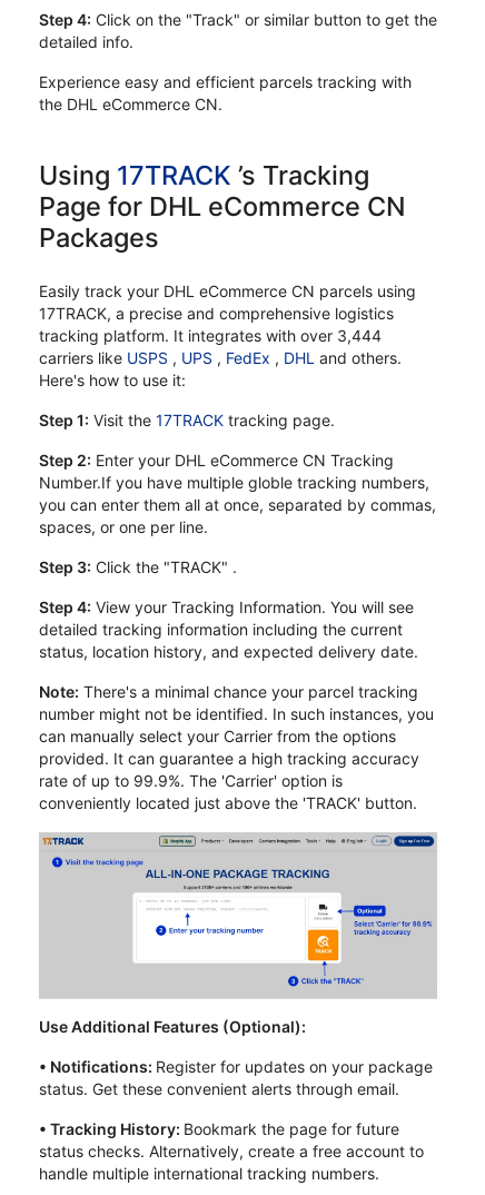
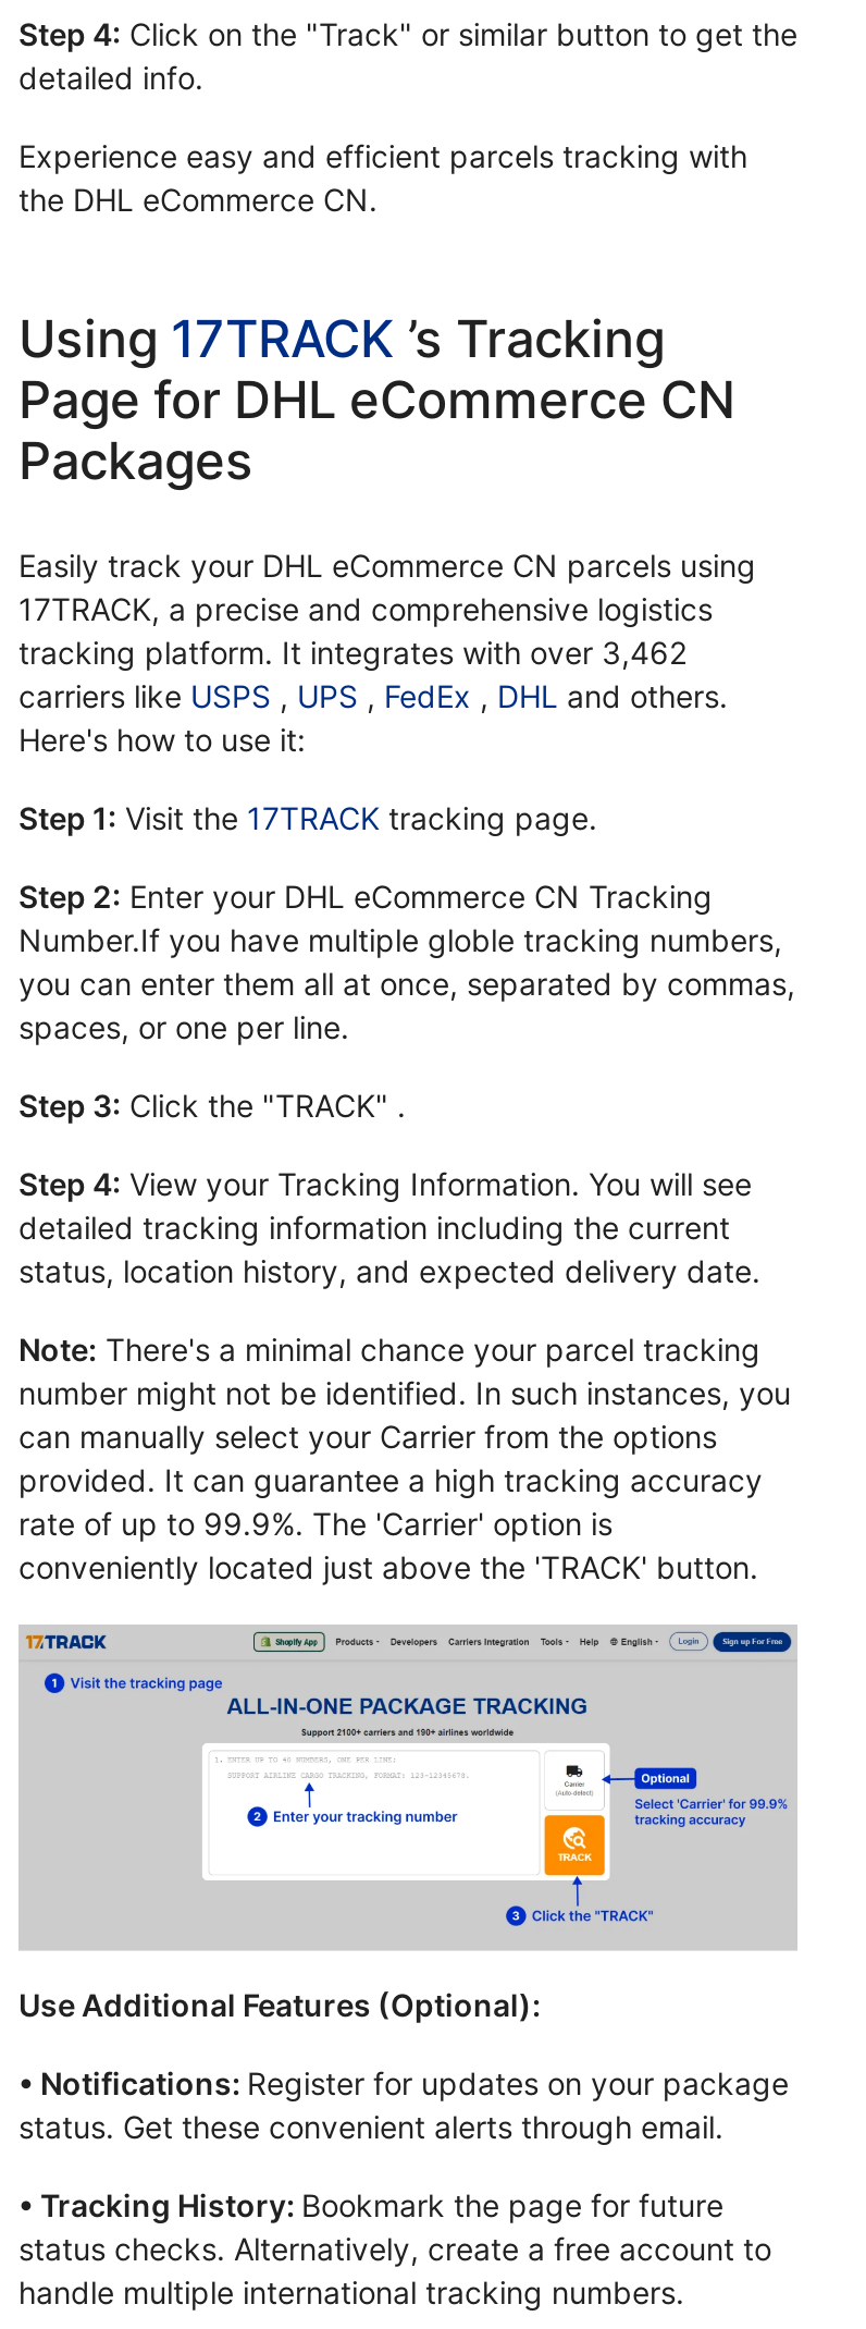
[39,326,382,345] tracking platform. It integrates with over 3,444 -> [18,634,686,671] tracking platform. It integrates with over 3,462

